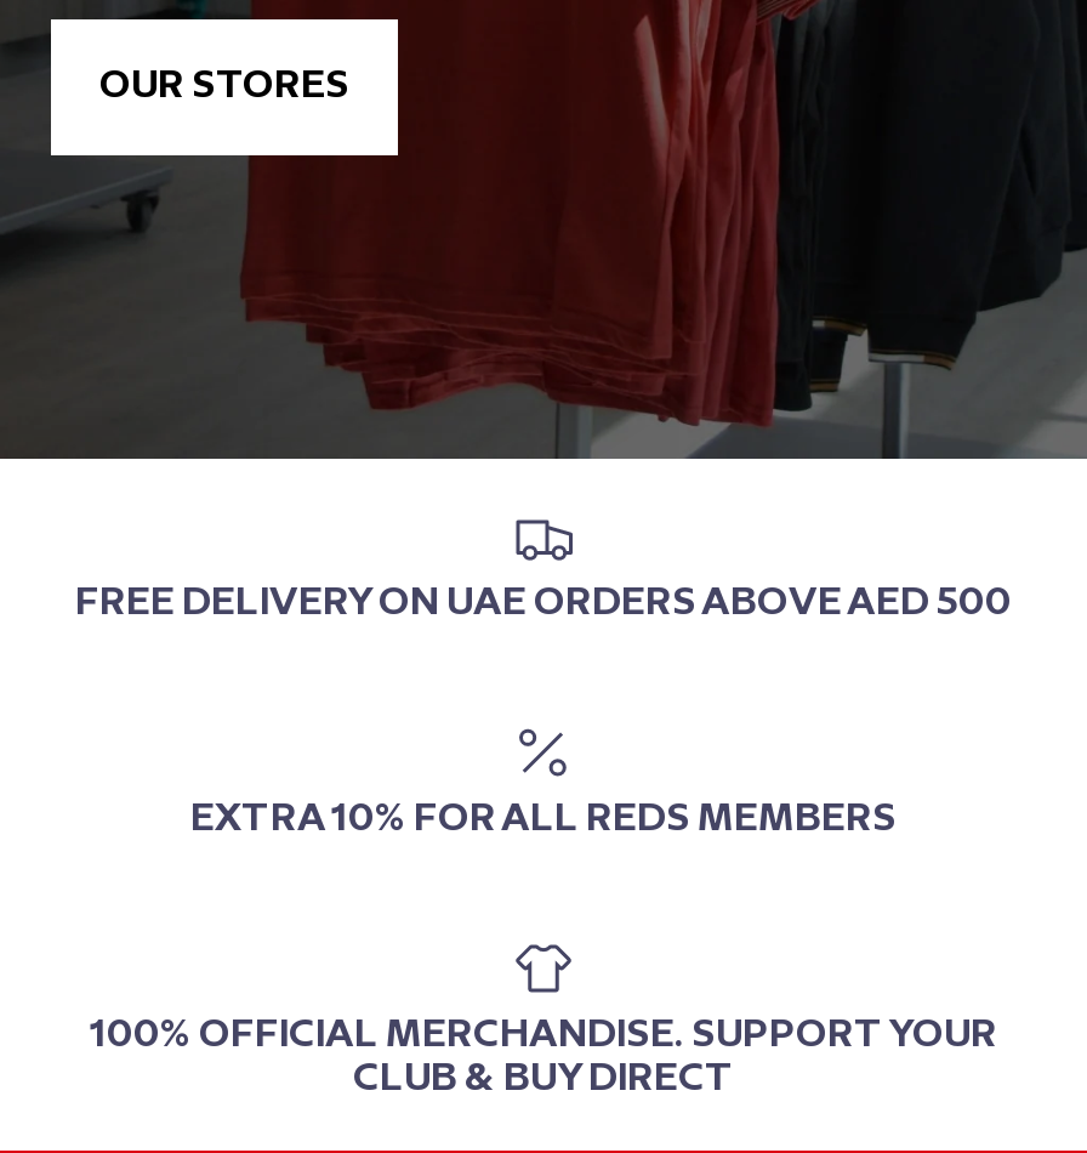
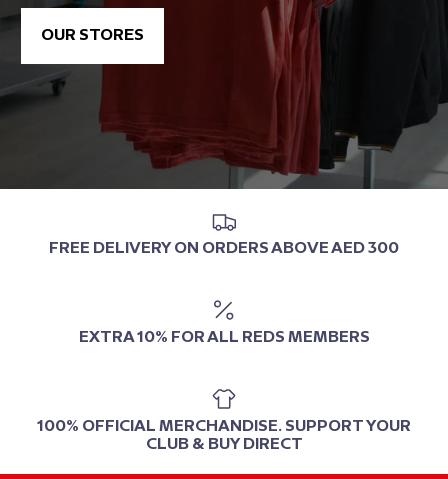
[75,583,1012,624] FREE DELIVERY ON UAE ORDERS ABOVE AED 500 -> [49,240,399,257] FREE DELIVERY ON ORDERS ABOVE AED 300

